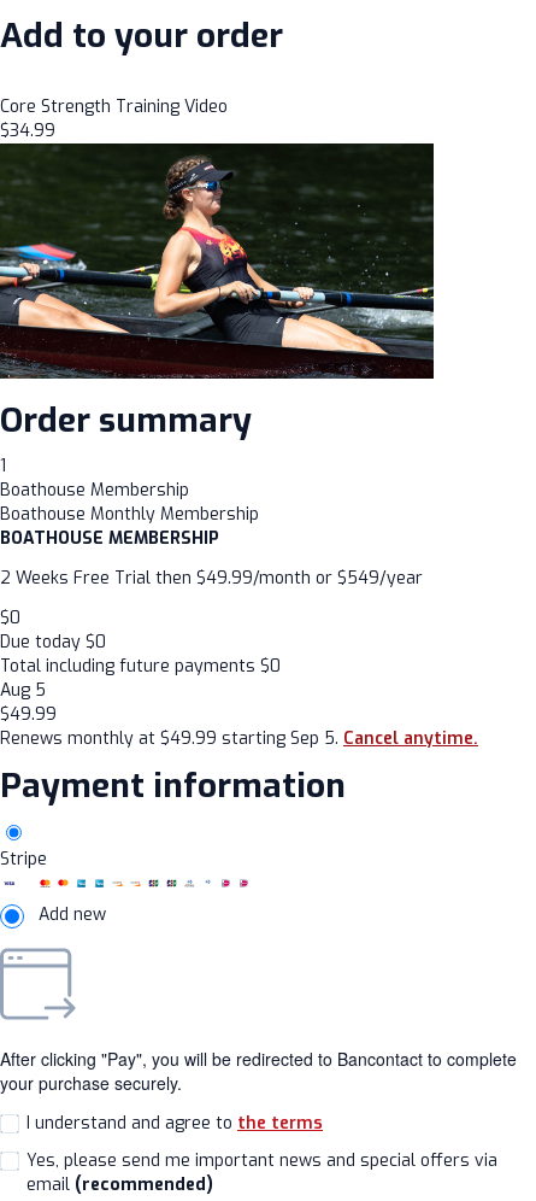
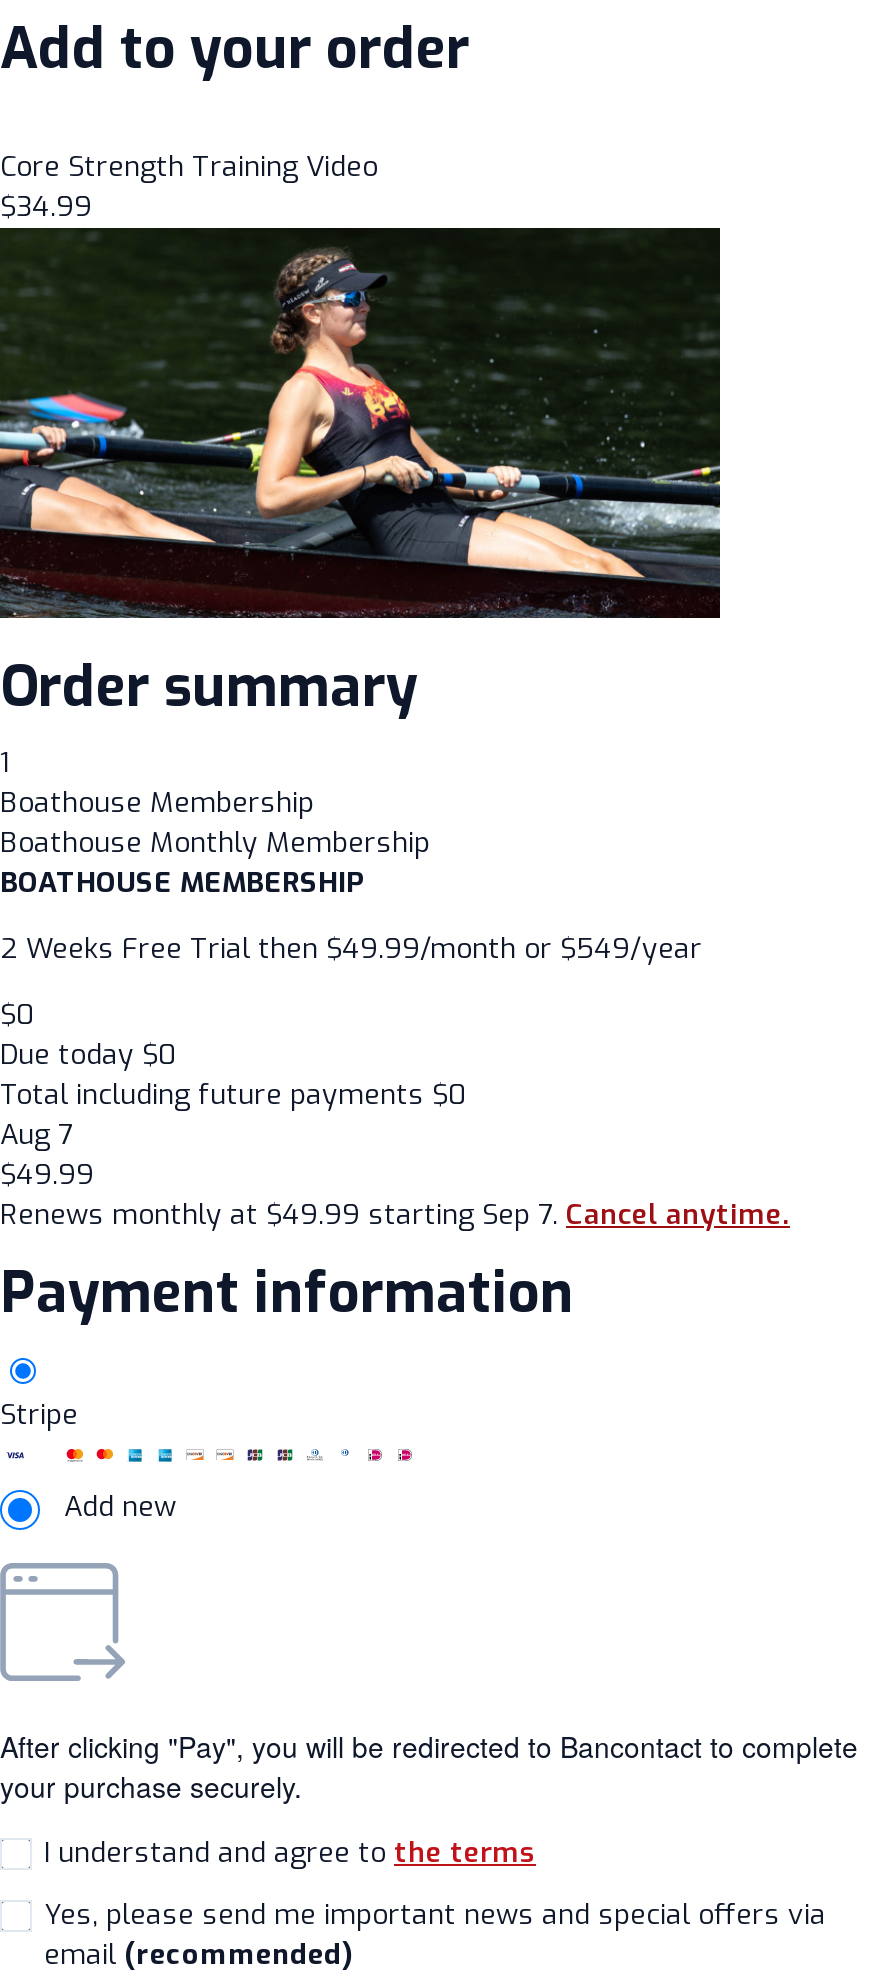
[0,679,46,702] Aug 5 -> [0,1117,74,1155] Aug 7
[0,727,478,750] Renews monthly at $49.99 starting Sep 5. Cancel anytime. -> [0,1197,790,1235] Renews monthly at $49.99 starting Sep 7. Cancel anytime.

